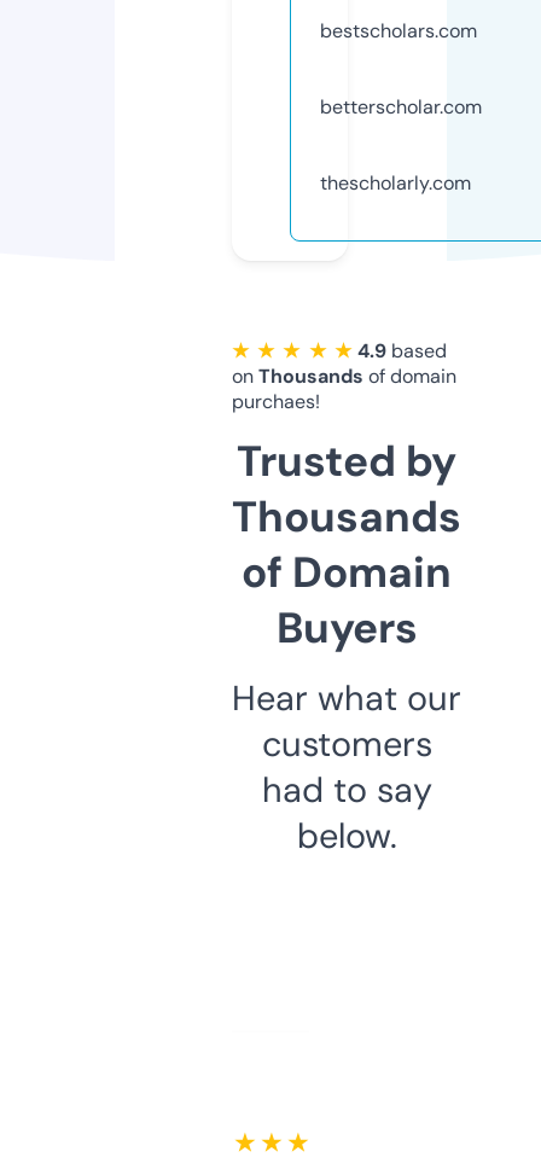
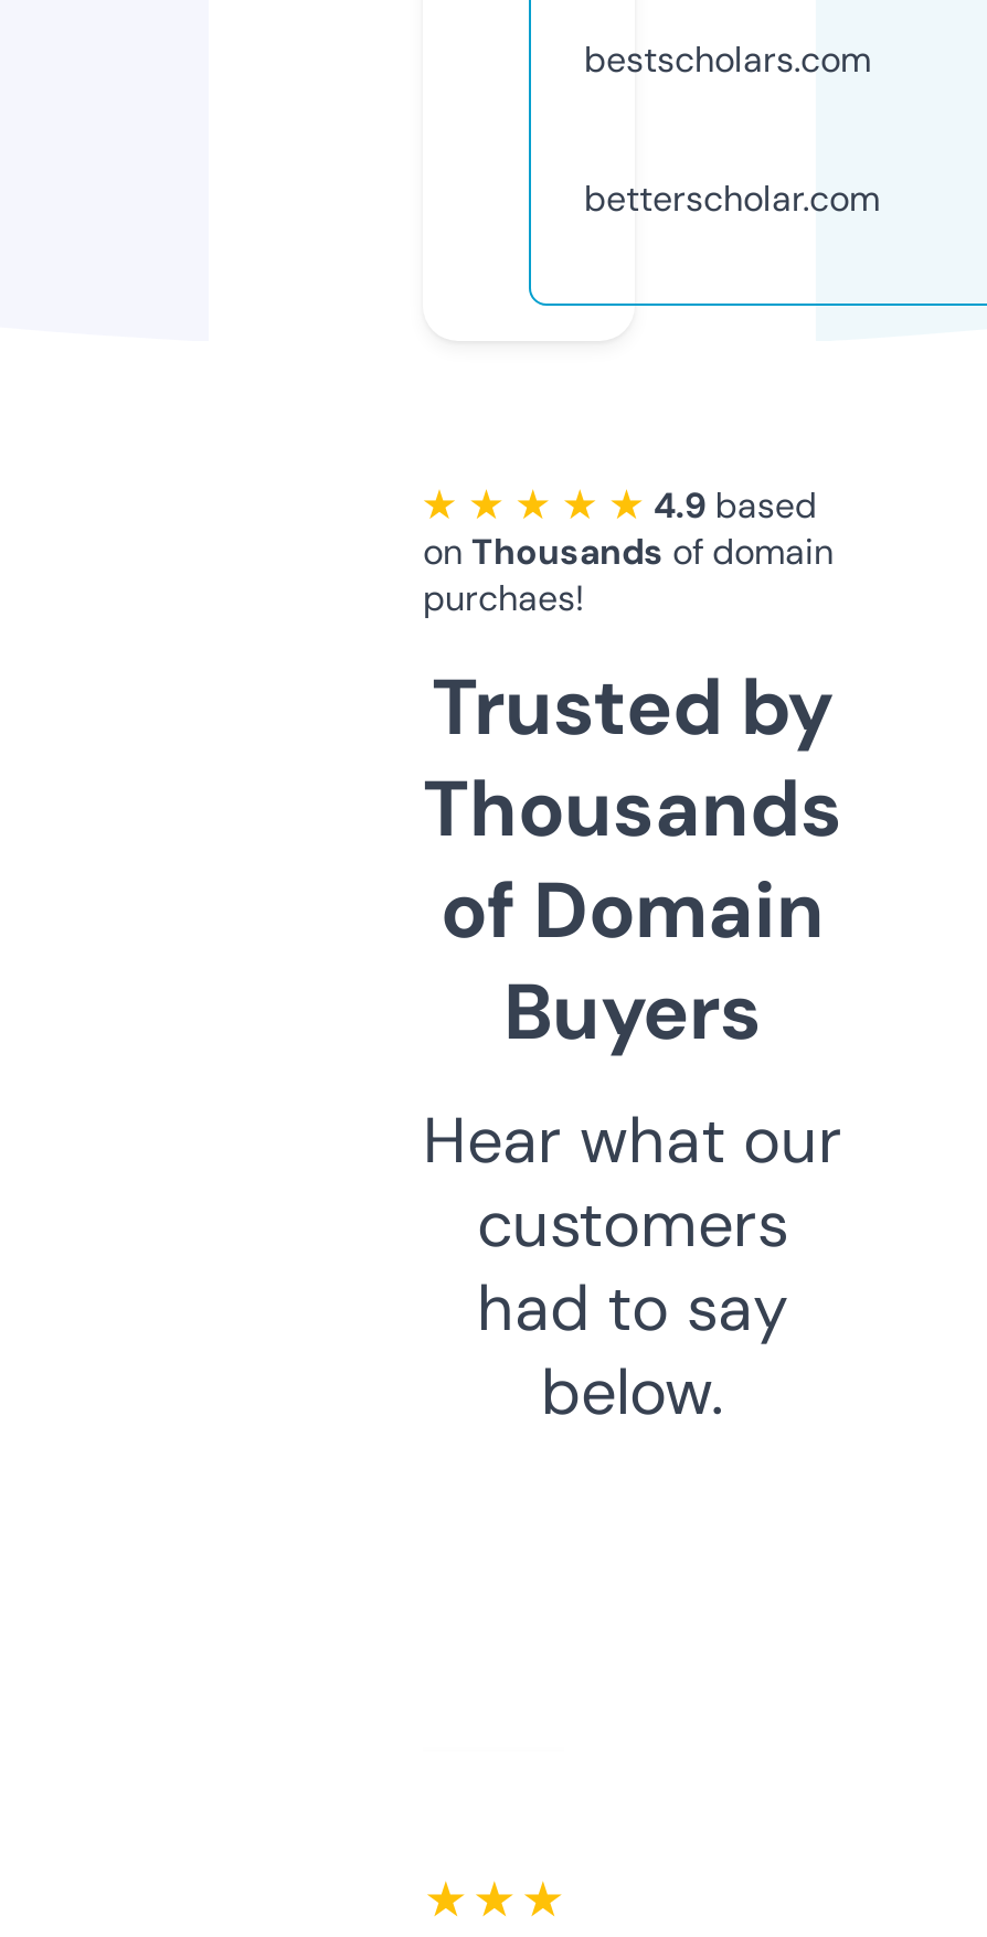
[320,170,471,195] thescholarly.com -> none

